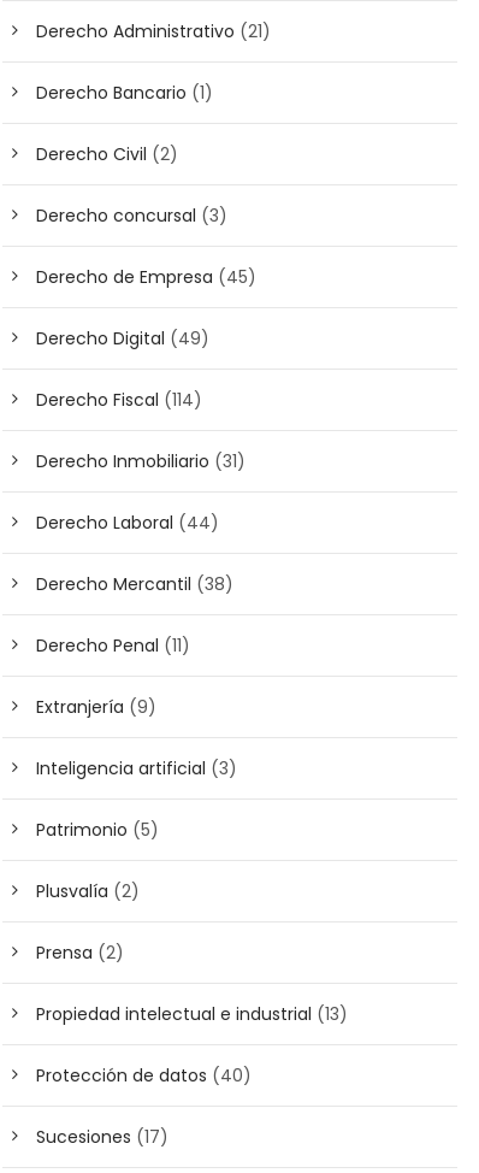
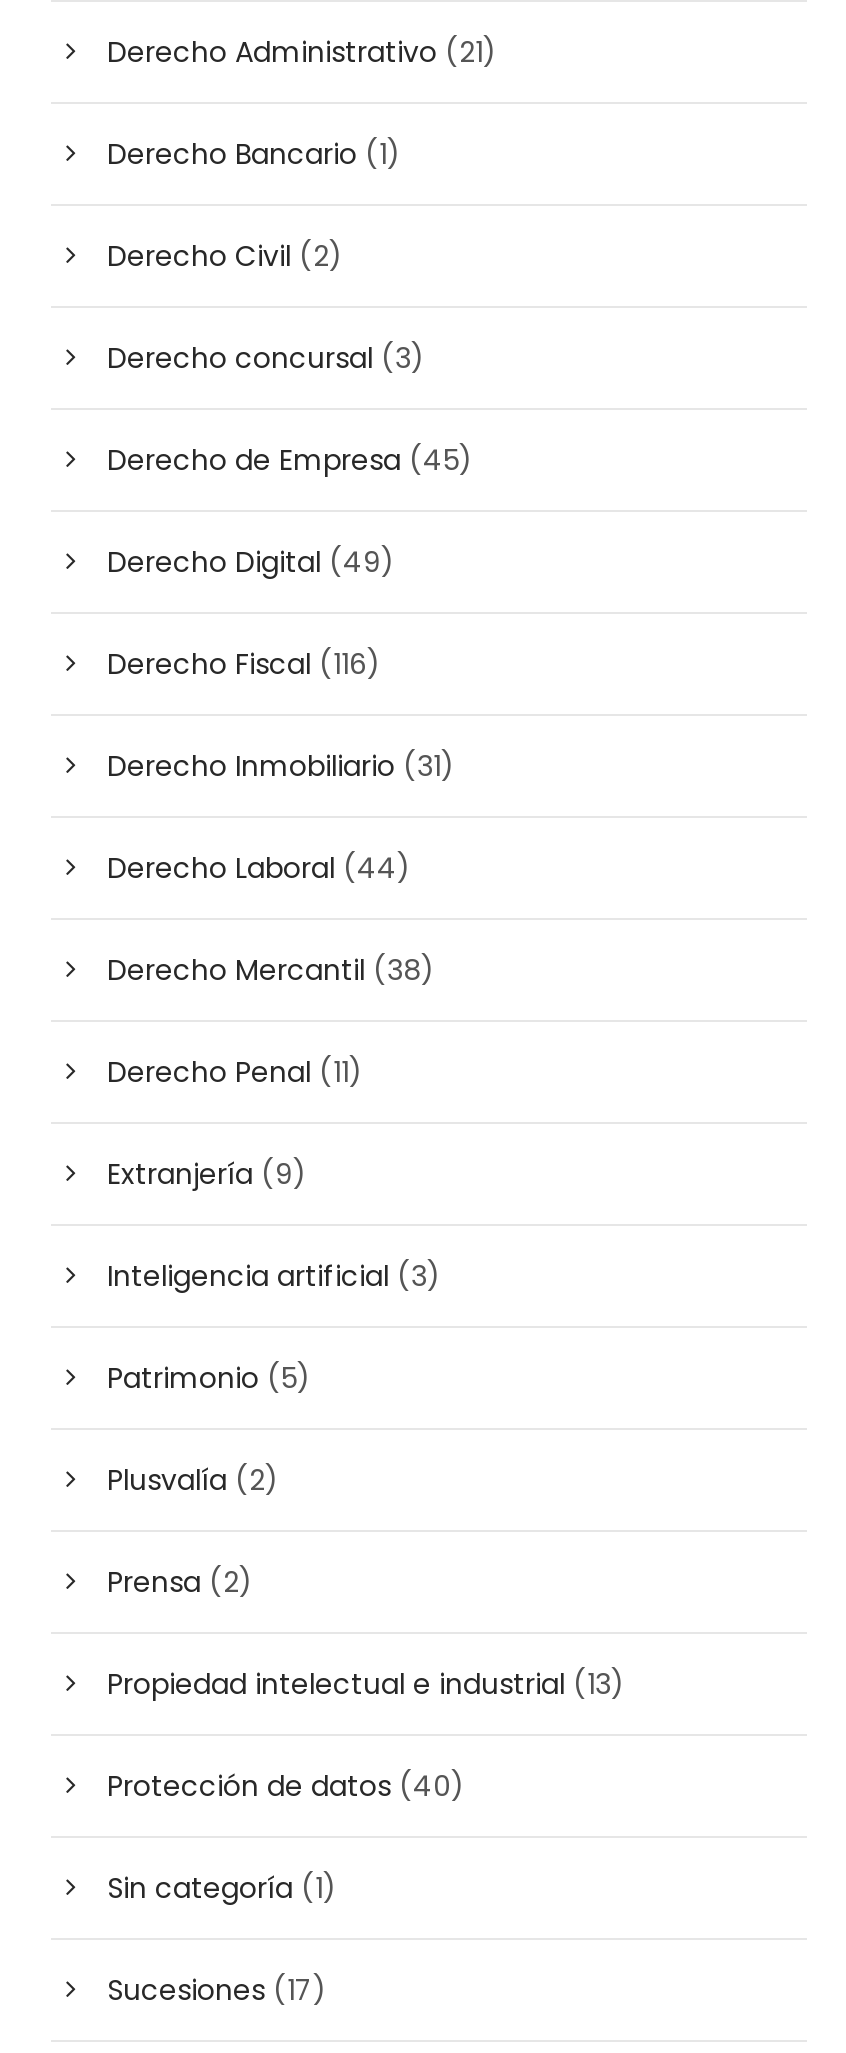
[36,388,202,412] Derecho Fiscal (114) -> [107,644,381,684] Derecho Fiscal (116)
none -> [107,1868,337,1908] Sin categoría (1)

